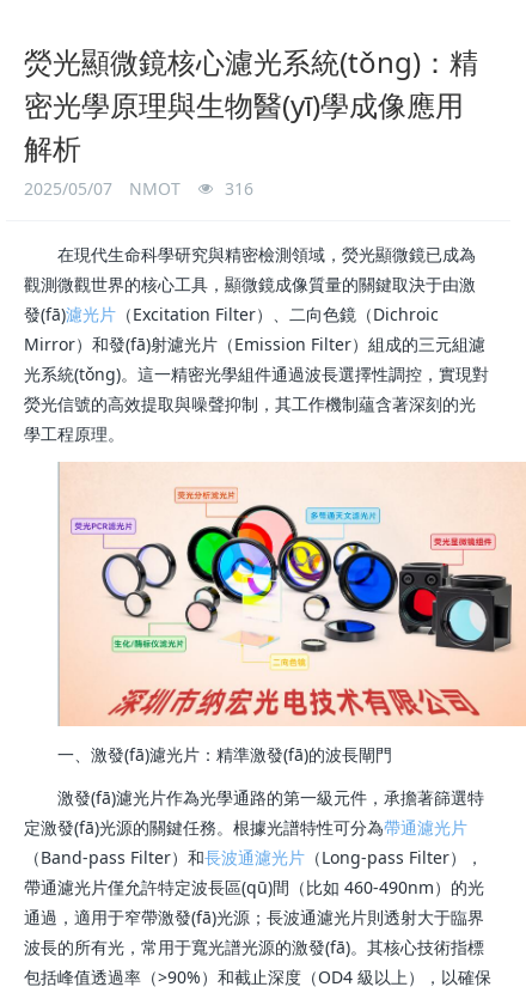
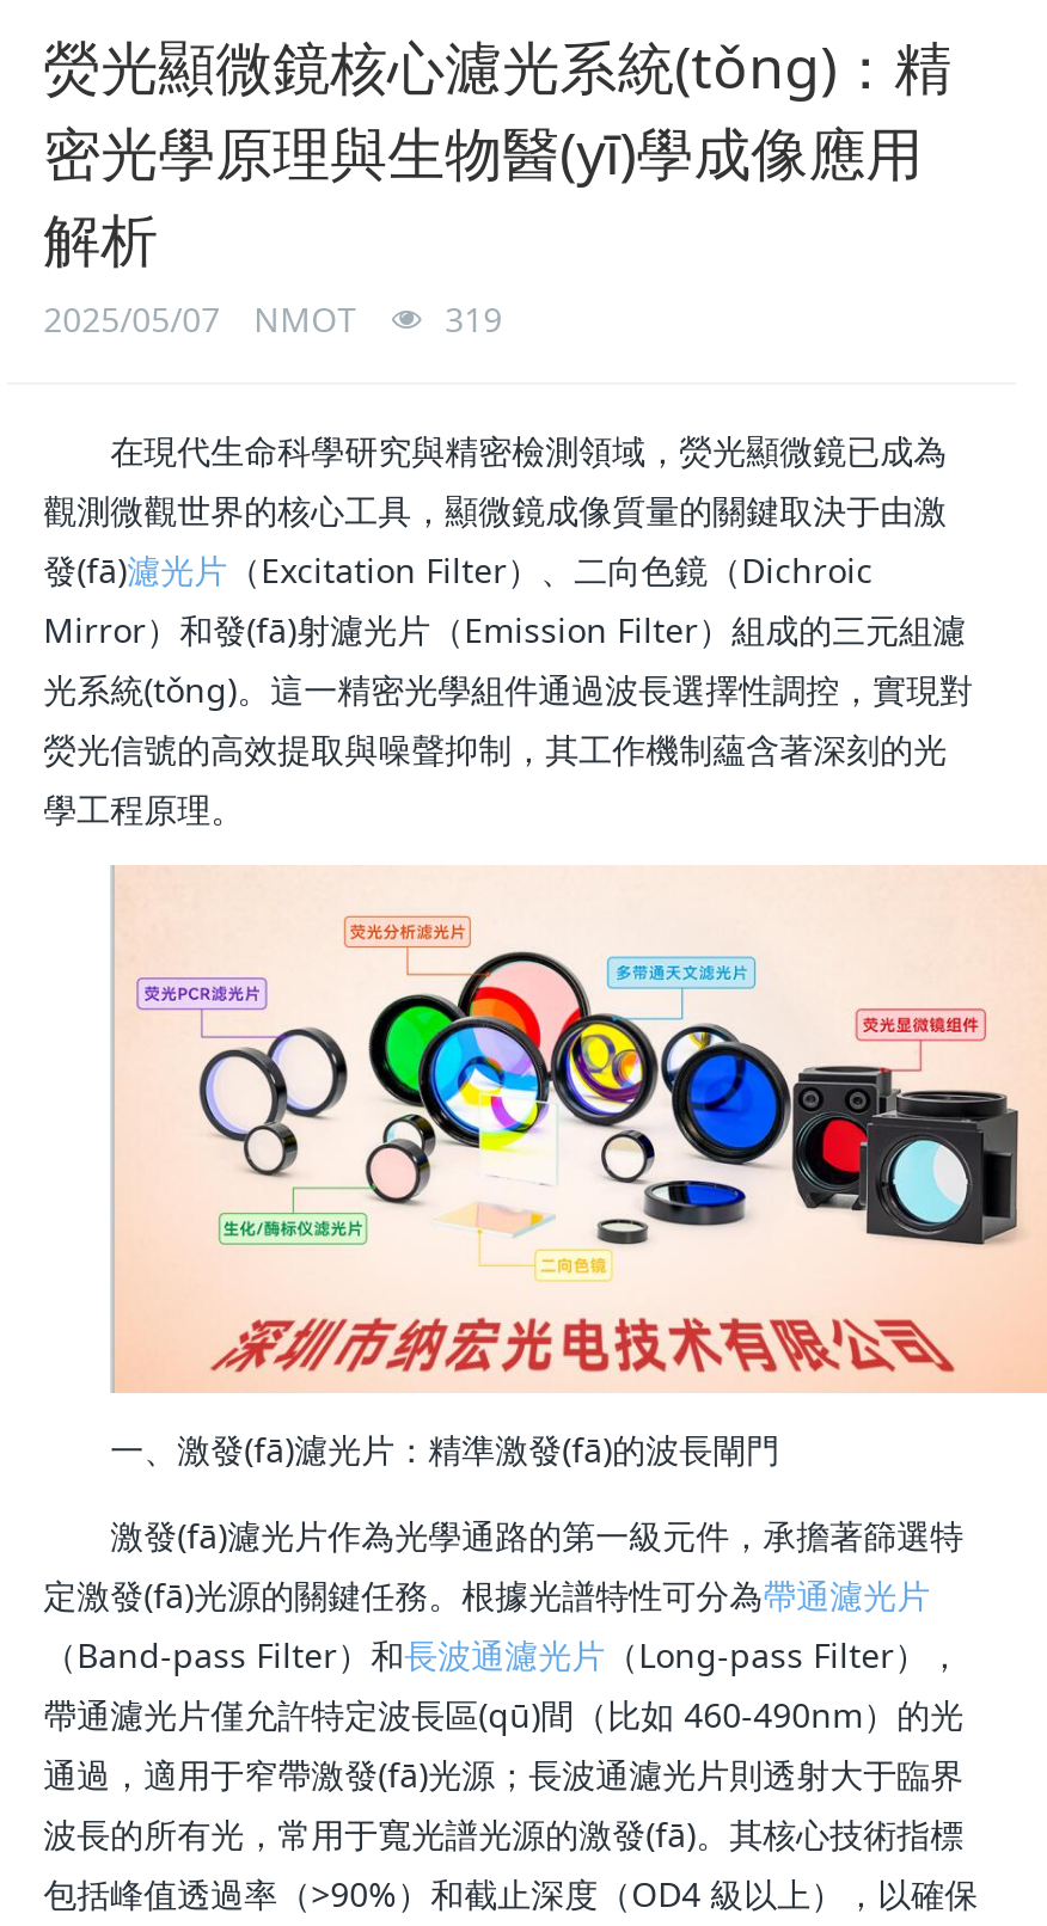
[24,177,254,200] 2025/05/07 NMOT 316 -> [43,296,502,342] 2025/05/07 NMOT 319

